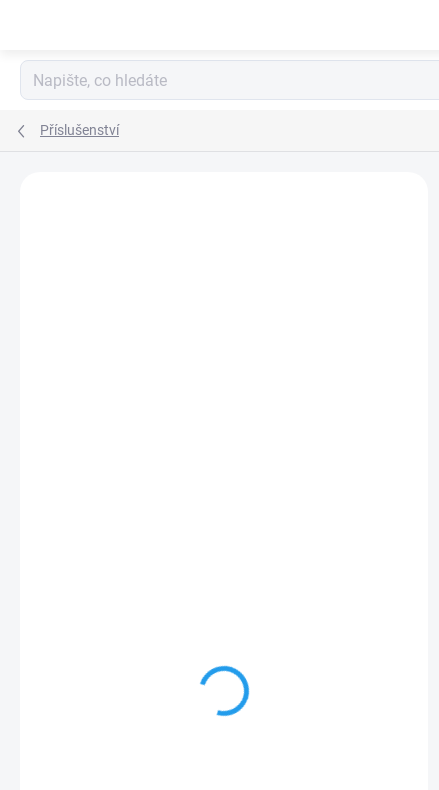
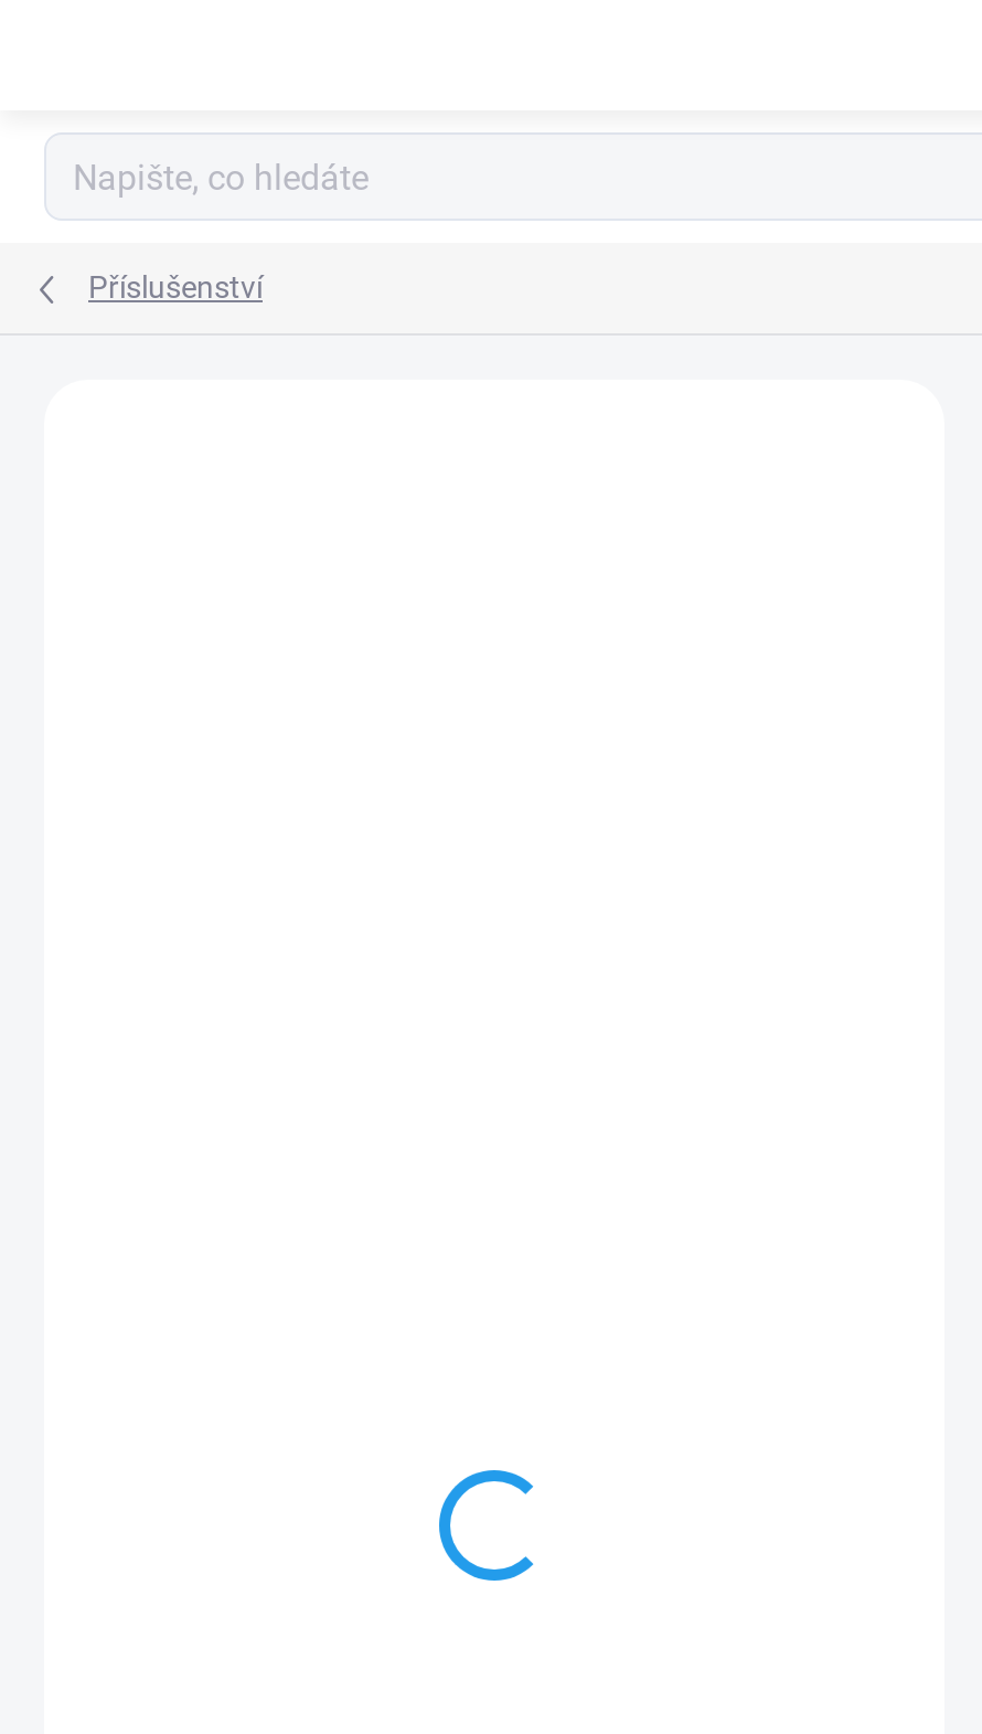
[198,668,251,716] [image] -> [435,1475,552,1581] [image]

